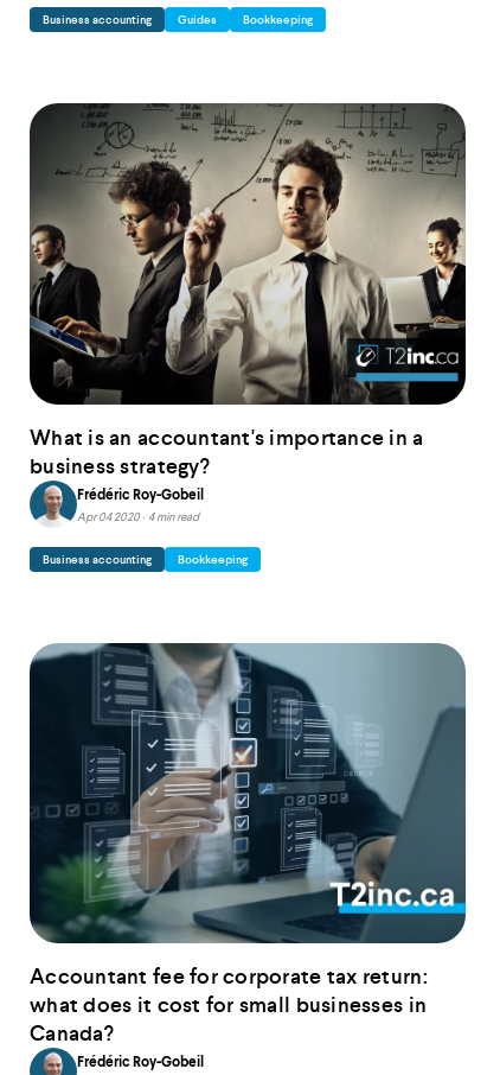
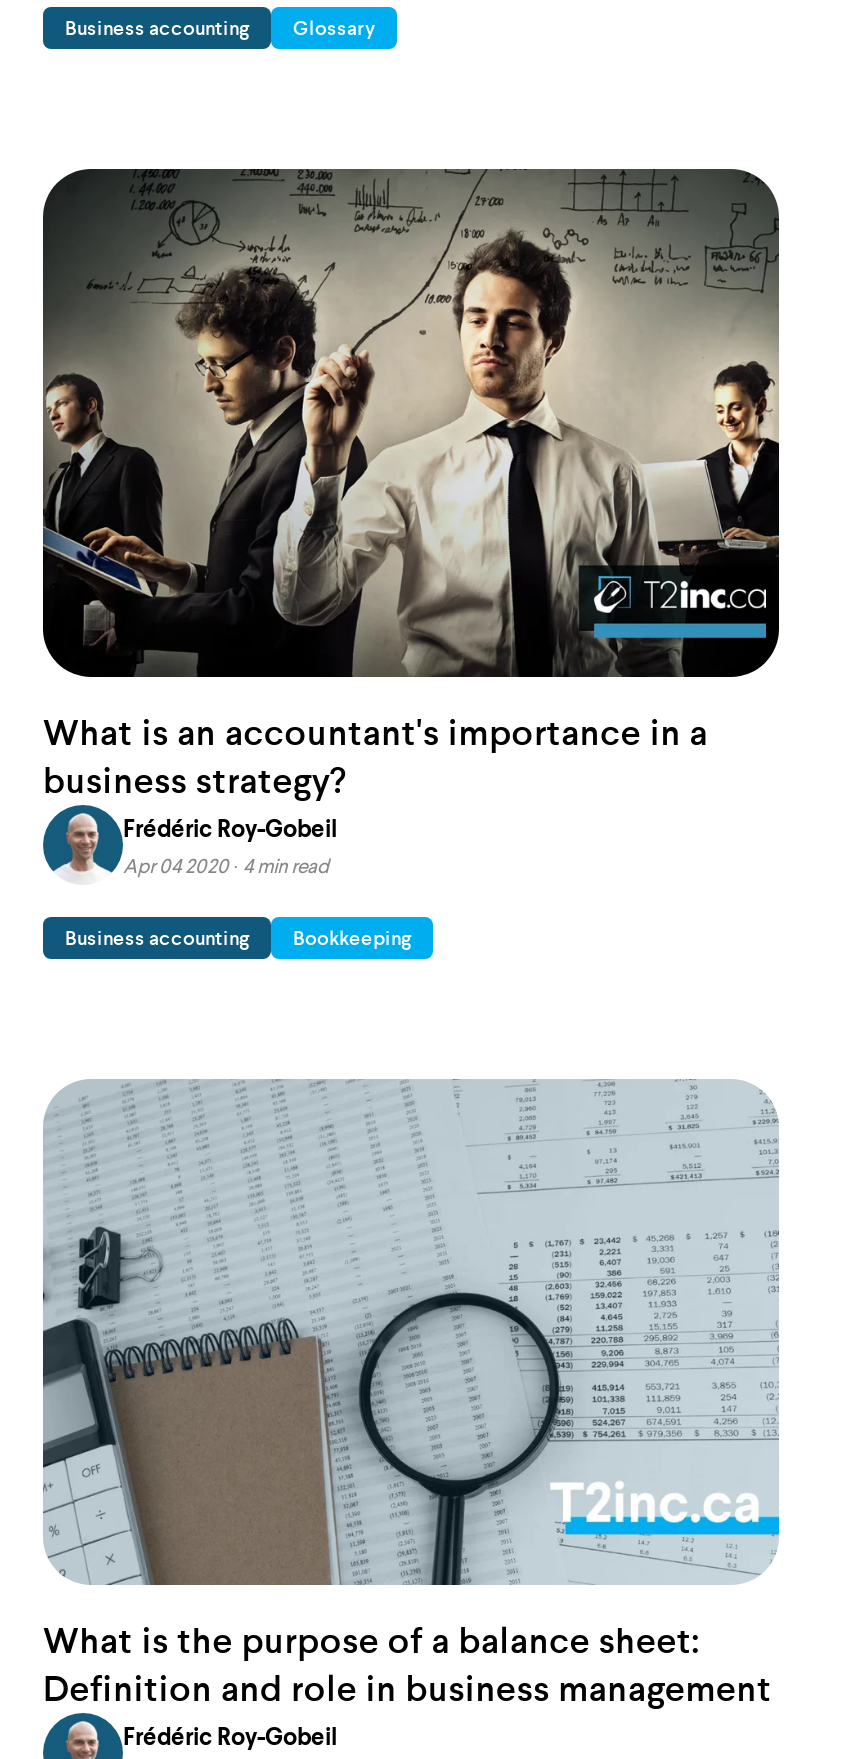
[178,12,313,28] Guides | Bookkeeping -> [293,16,375,42] Glossary
[28,643,466,1048] [image] | Accountant fee for corporate tax return: | what does it cost for small businesses in | Canada? -> [43,1081,779,1714] [image] | What is the purpose of a balance sheet: | Definition and role in business management

